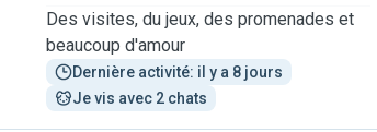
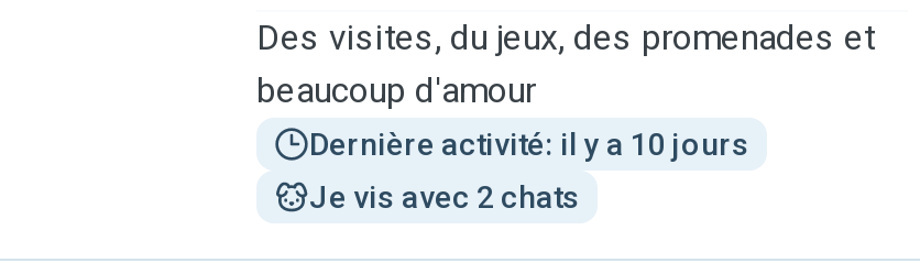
[72,63,283,81] Dernière activité: il y a 8 jours -> [309,127,749,162] Dernière activité: il y a 10 jours

